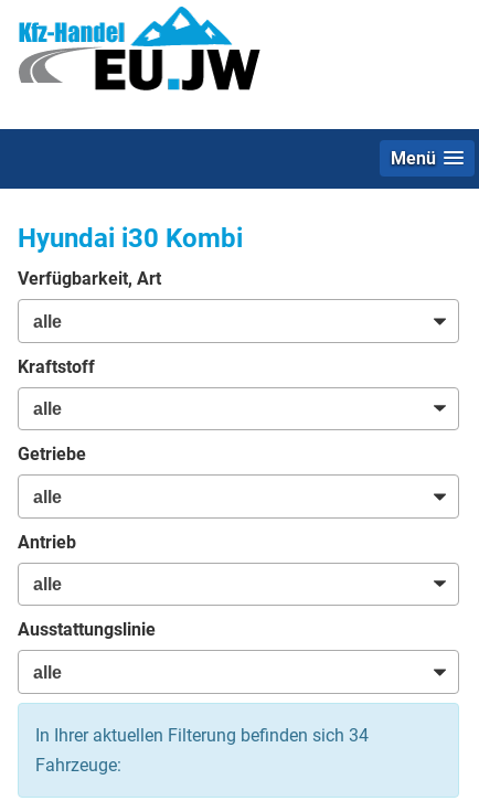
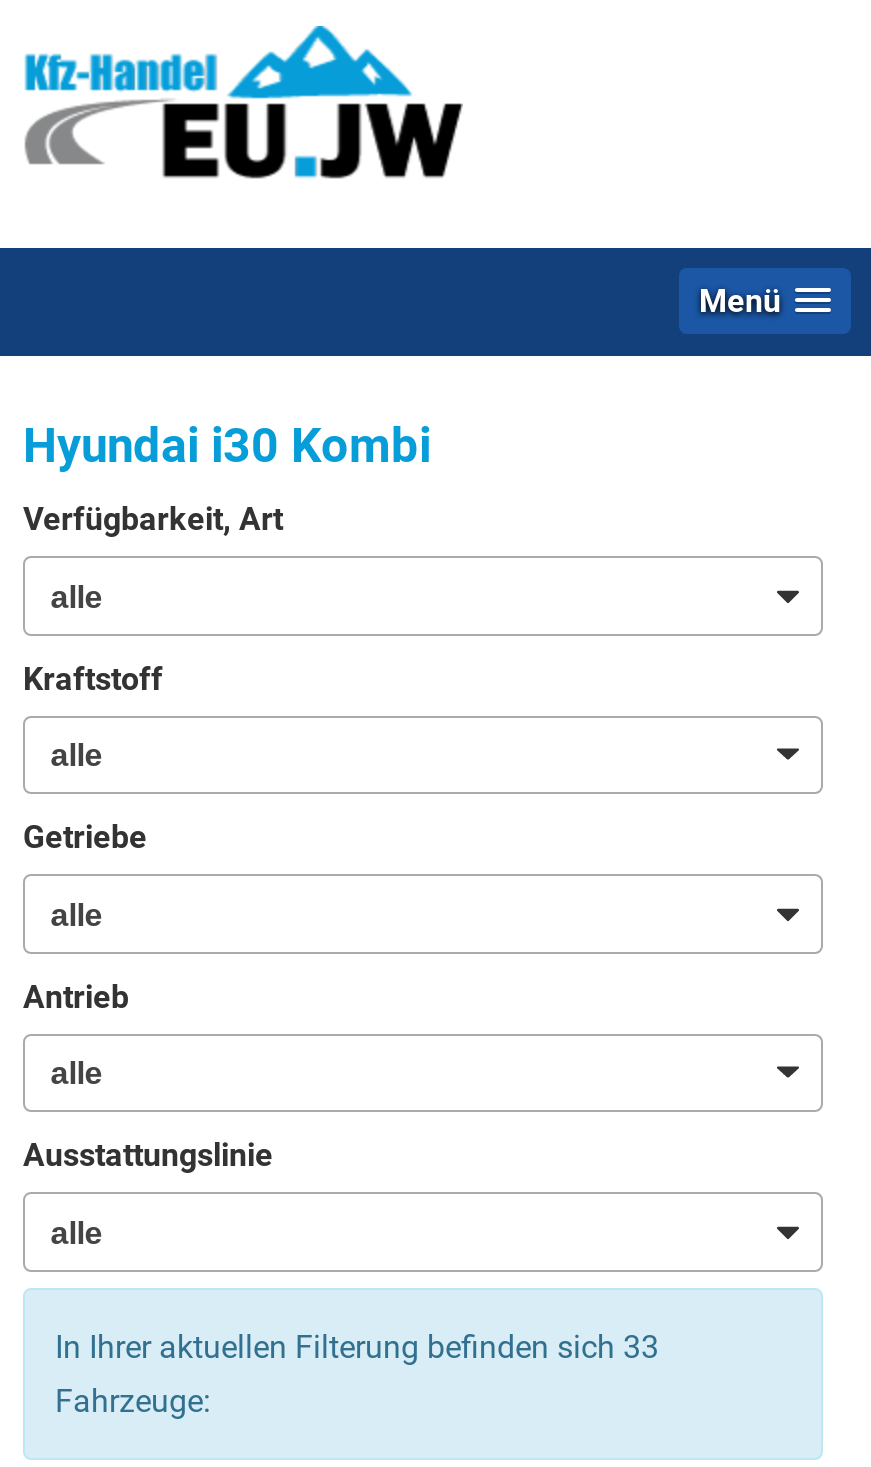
[35,725,369,746] In Ihrer aktuellen Filterung befinden sich 34 -> [55,1328,659,1366] In Ihrer aktuellen Filterung befinden sich 33

